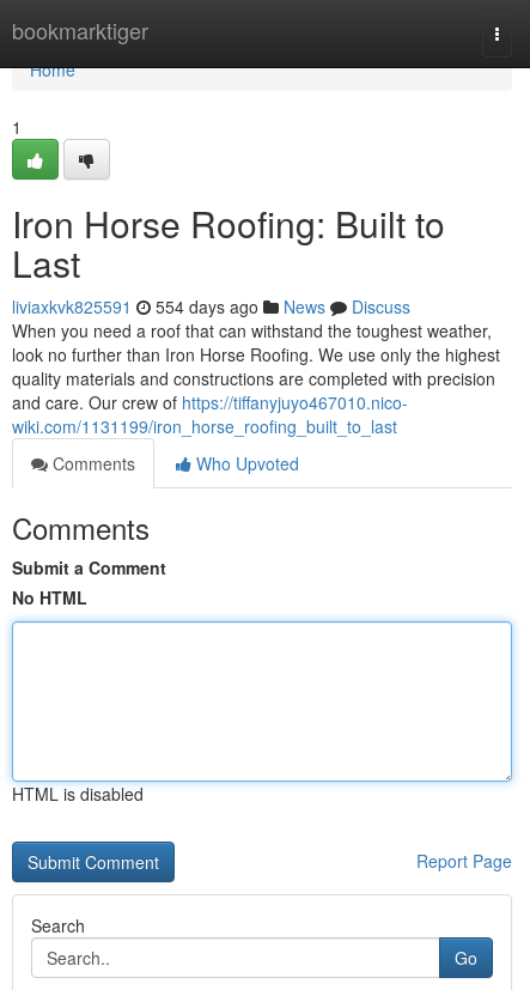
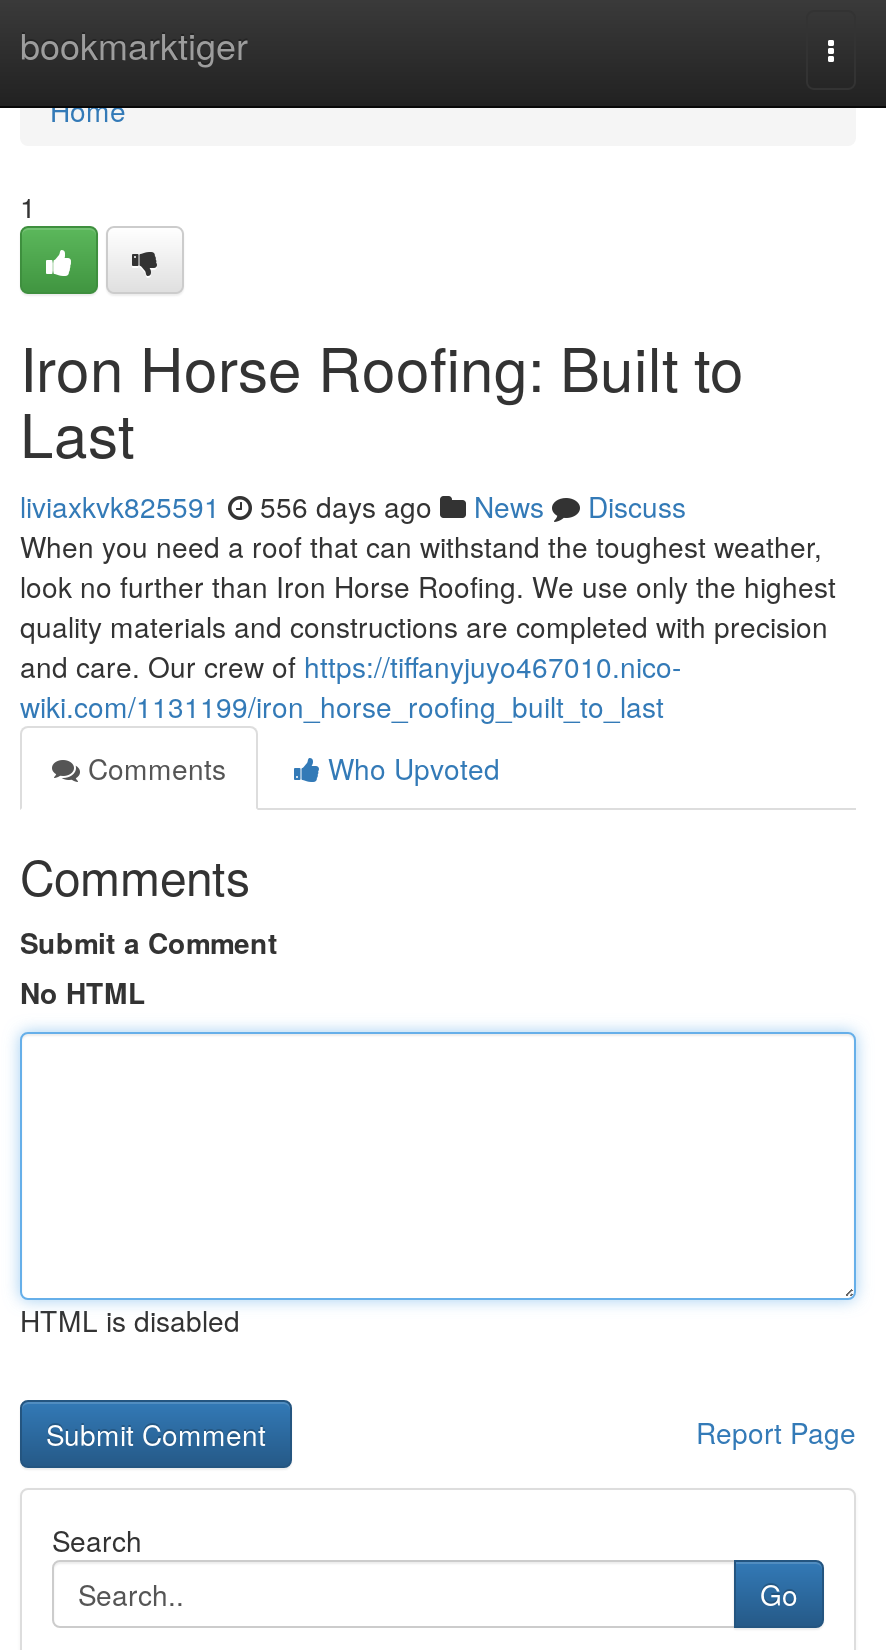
[12,294,410,318] liviaxkvk825591 554 days ago News Discuss -> [20,486,686,526] liviaxkvk825591 556 days ago News Discuss

